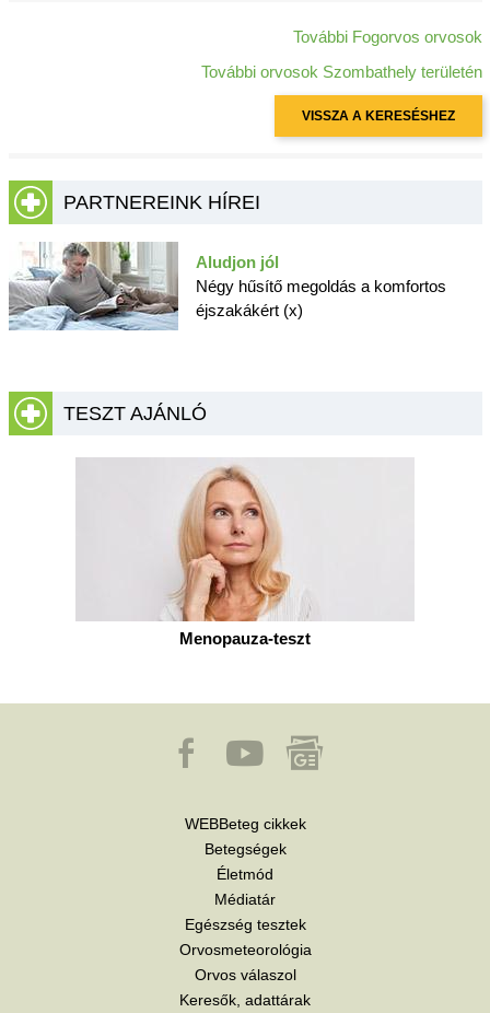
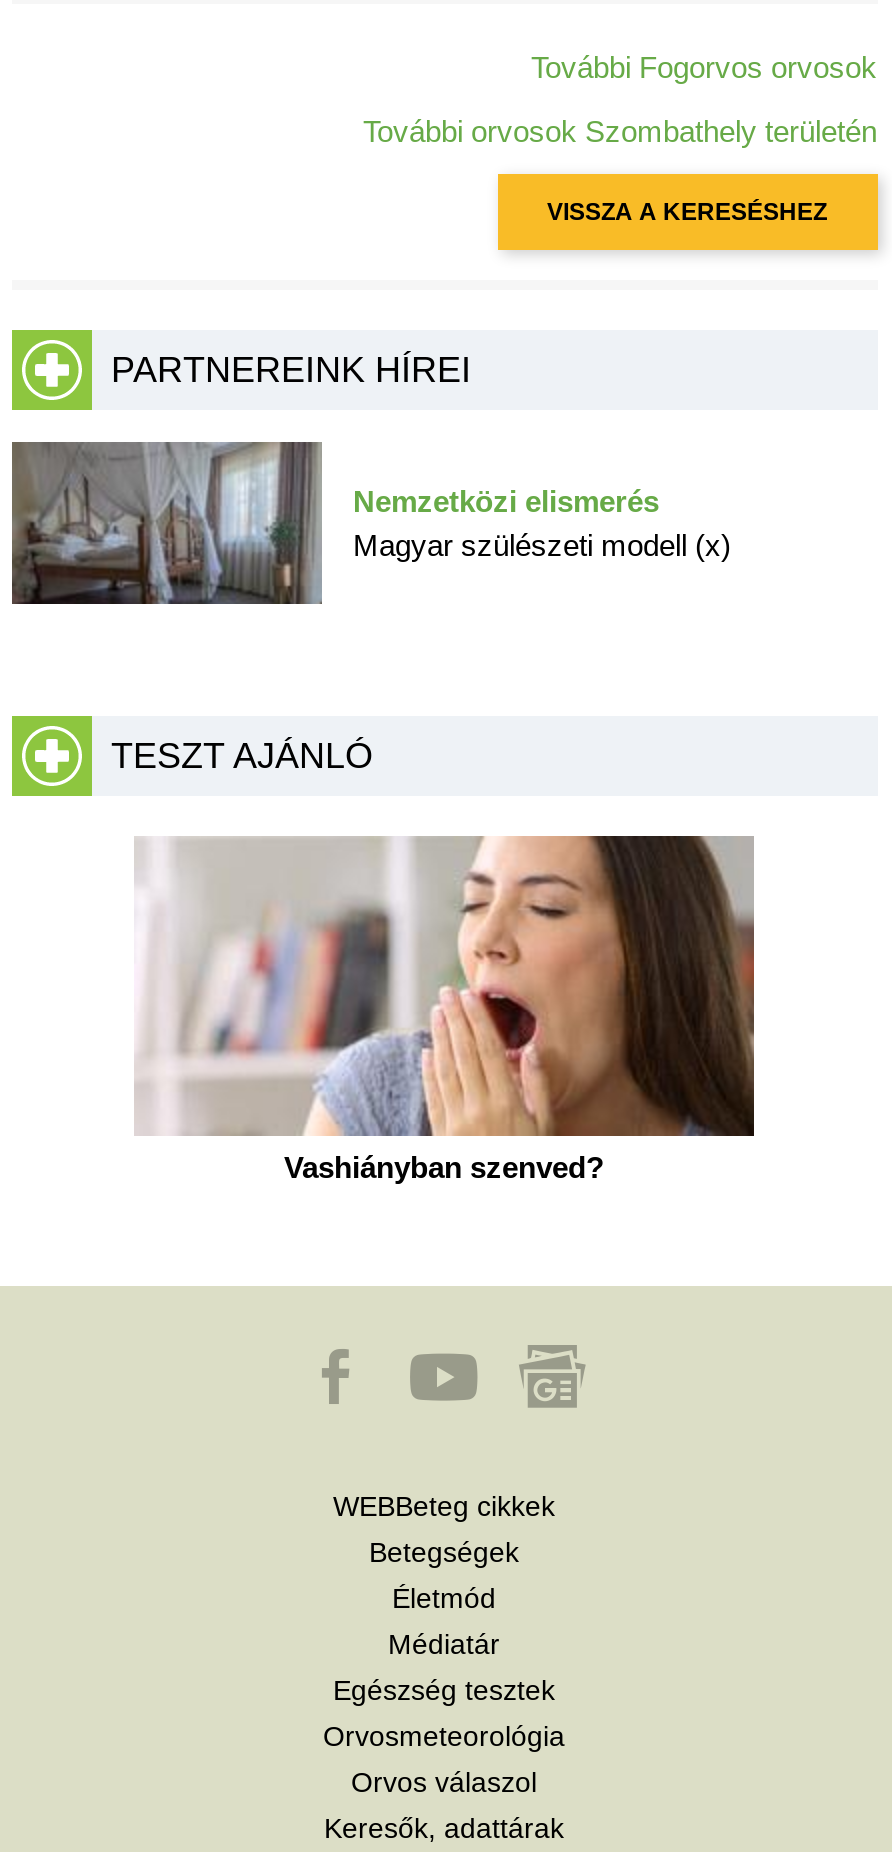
[9,242,446,331] [image] | Aludjon jól | Négy hűsítő megoldás a komfortos | éjszakákért (x) -> [10,440,731,606] [image] | Nemzetközi elismerés | Magyar szülészeti modell (x)
[100,457,415,648] [image] | Menopauza-teszt -> [176,834,756,1184] [image] | Vashiányban szenved?

